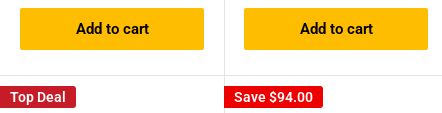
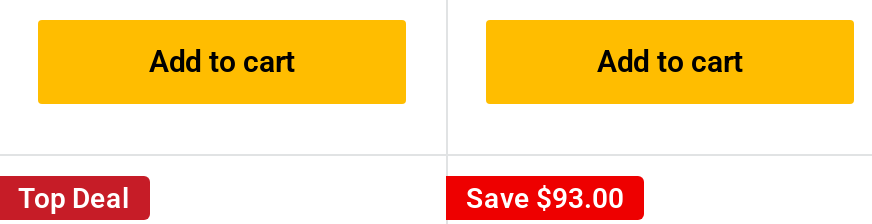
[234,89,313,105] Save $94.00 -> [466,182,624,214] Save $93.00

